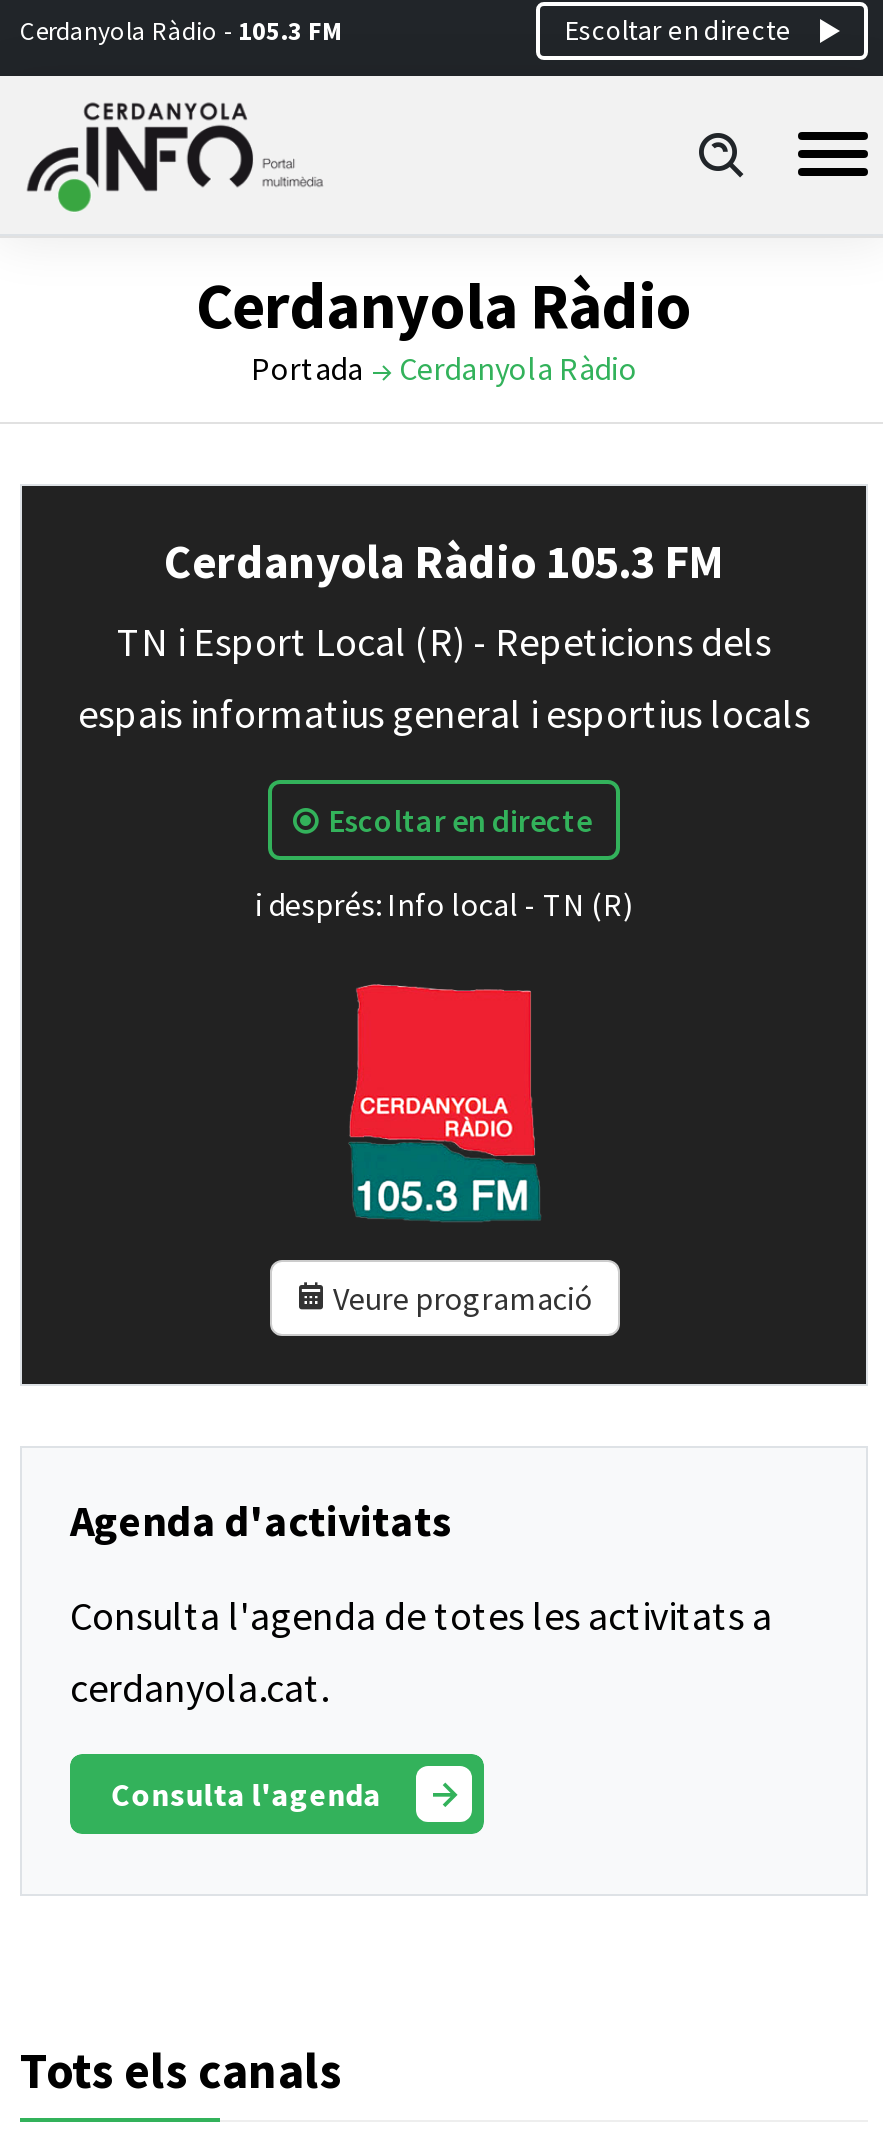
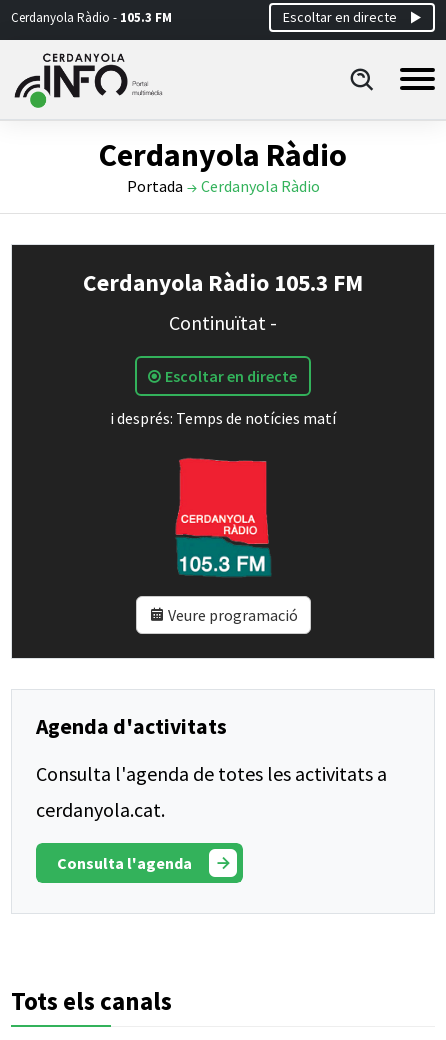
[78,615,810,737] TN i Esport Local (R) - Repeticions dels | espais informatius general i esportius locals -> [169,309,277,334] Continuïtat -
[255,883,633,923] i després: Info local - TN (R) -> [110,407,336,427] i després: Temps de notícies matí

